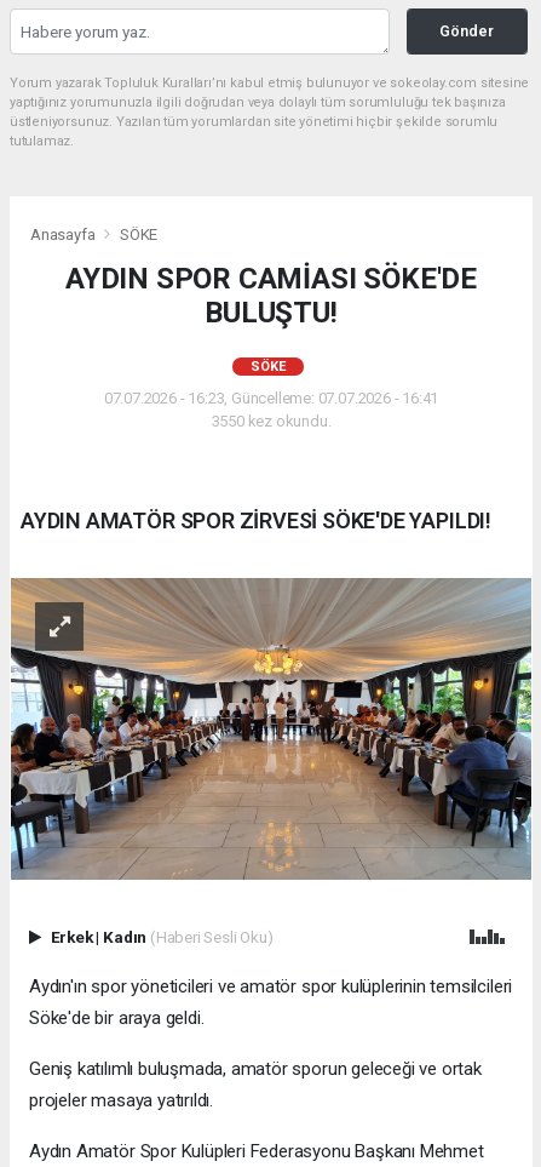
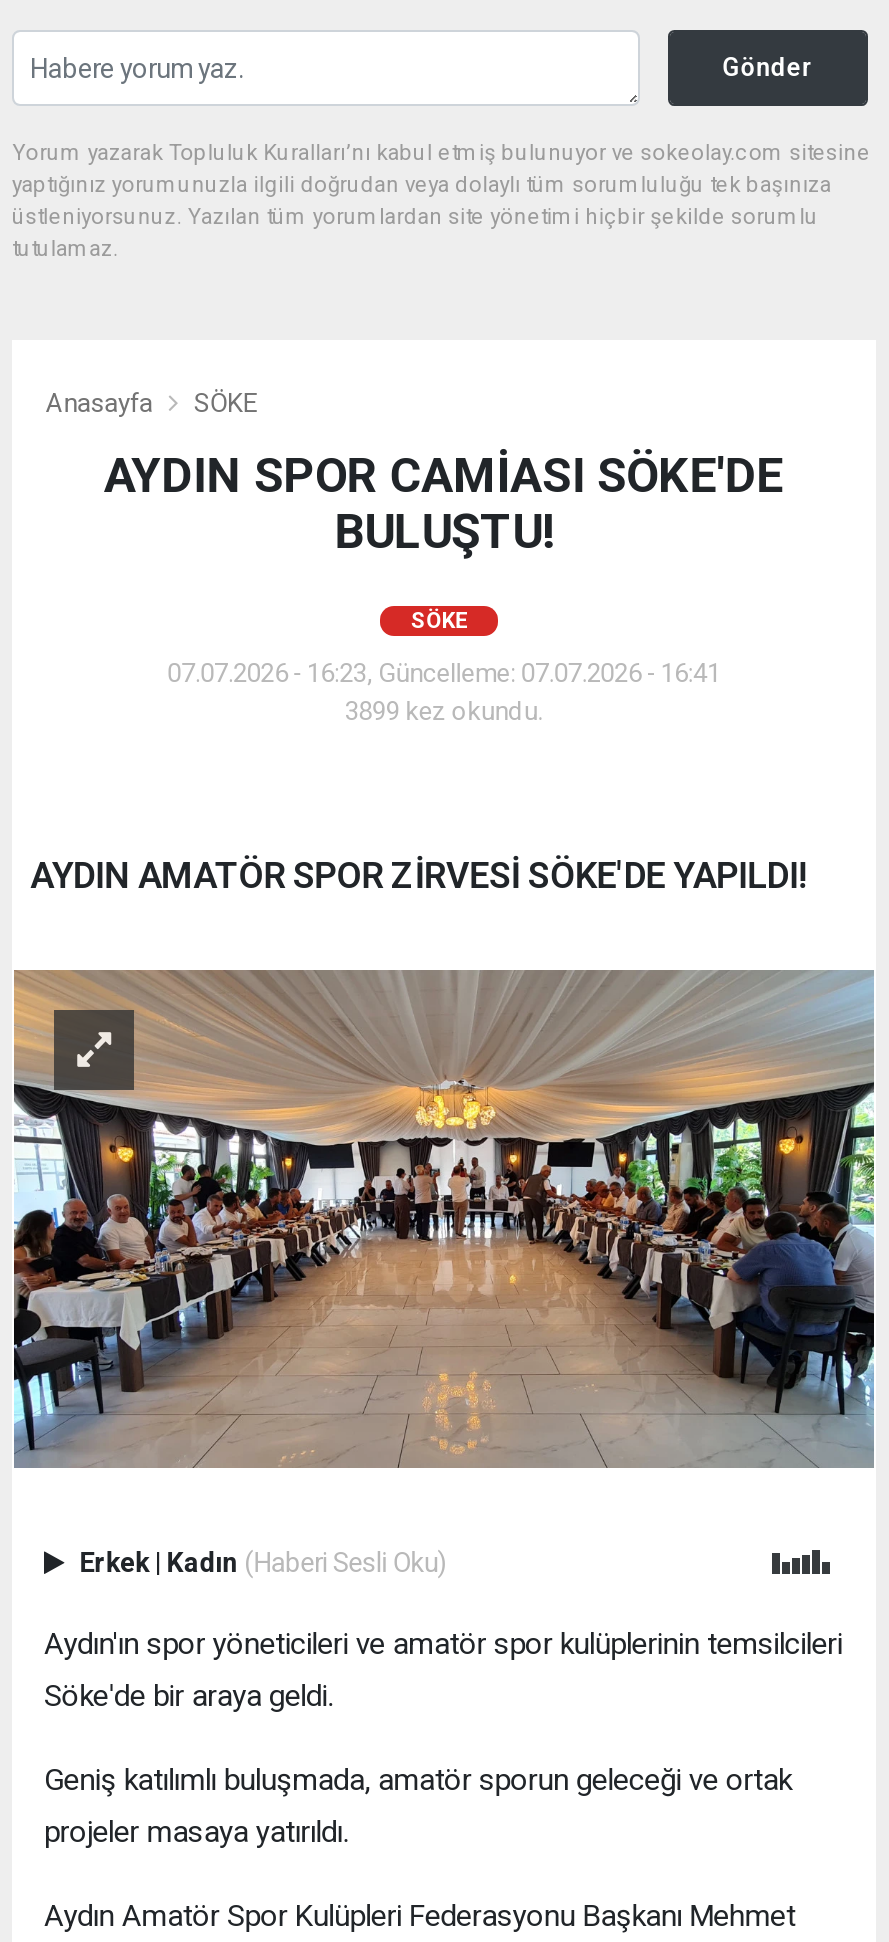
[211,412,331,430] 3550 kez okundu. -> [345,695,543,725] 3899 kez okundu.

